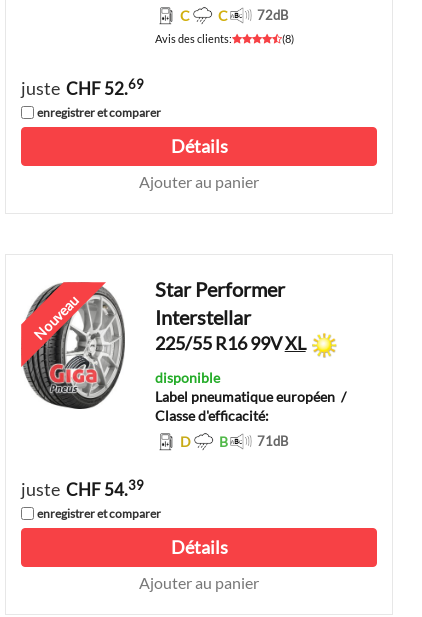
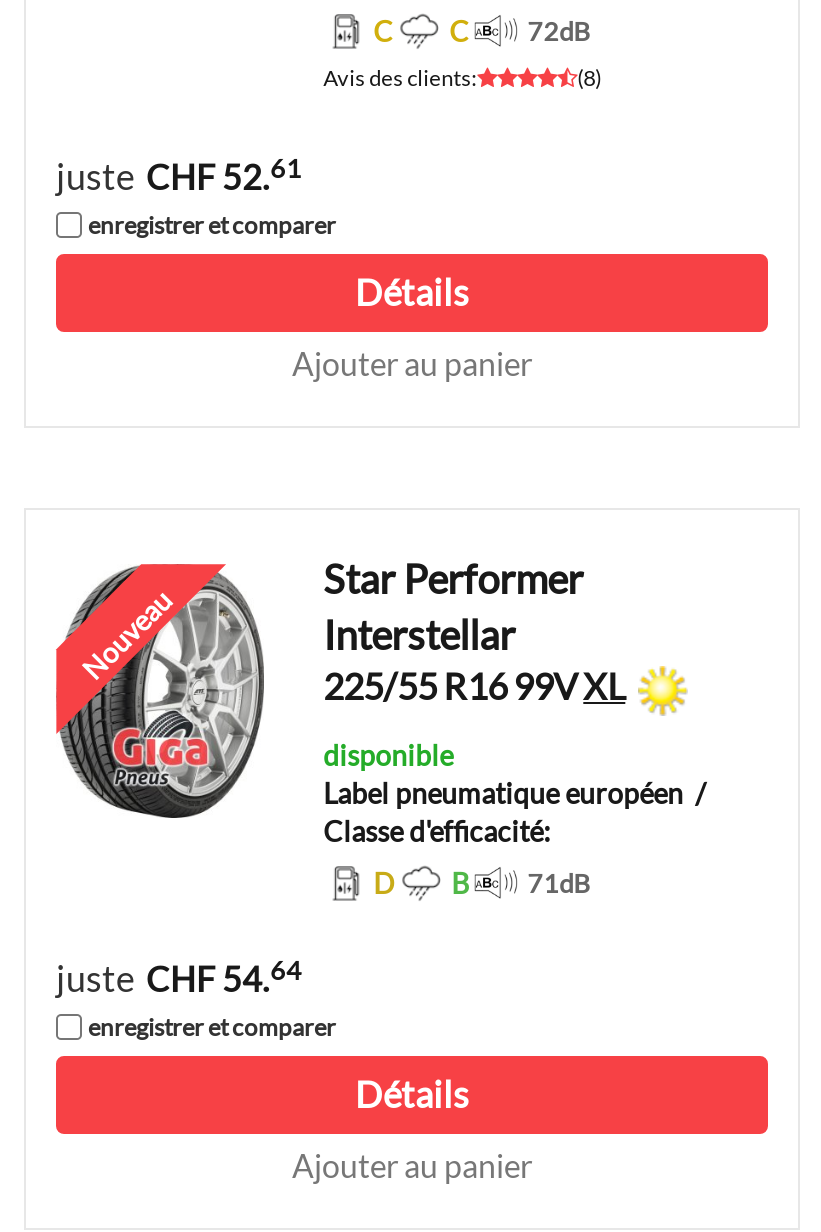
[21,76,144,99] juste CHF 52.69 -> [56,152,302,199] juste CHF 52.61
[21,477,144,500] juste CHF 54.39 -> [56,954,302,1000] juste CHF 54.64

